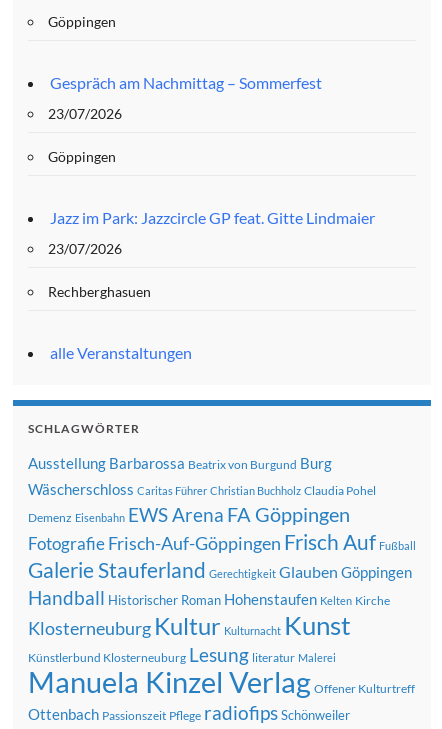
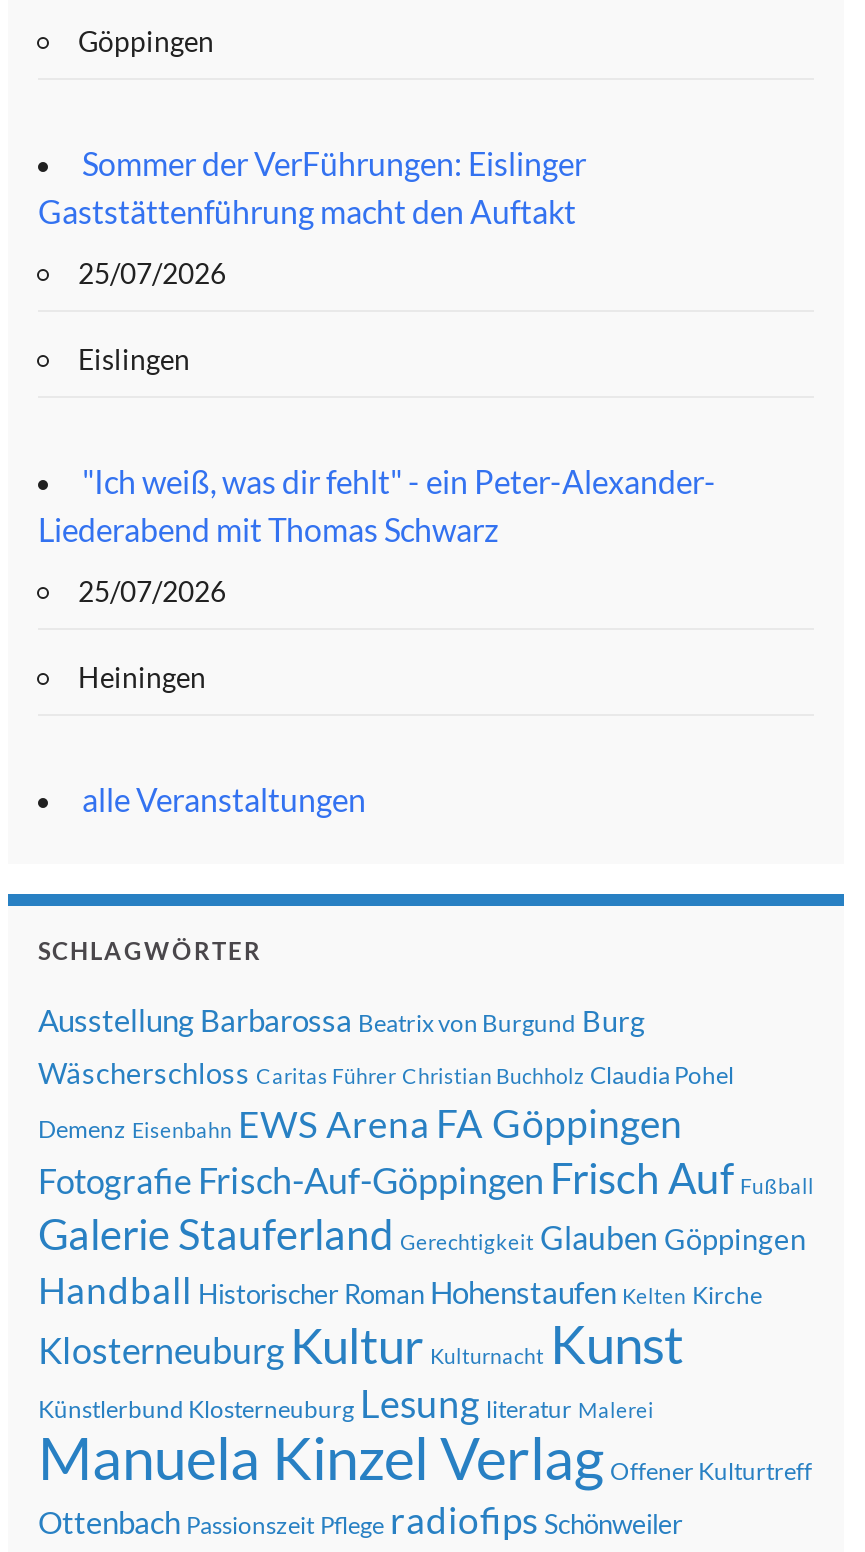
[50,73,322,92] Gespräch am Nachmittag – Sommerfest -> [38,144,586,230] Sommer der VerFührungen: Eislinger | Gaststättenführung macht den Auftakt
[48,105,122,122] 23/07/2026 -> [78,256,226,290] 25/07/2026
[48,148,116,165] Göppingen -> [78,342,190,376] Eislingen
[50,208,375,227] Jazz im Park: Jazzcircle GP feat. Gitte Lindmaier -> [38,462,716,548] "Ich weiß, was dir fehlt" - ein Peter-Alexander- | Liederabend mit Thomas Schwarz
[48,240,122,257] 23/07/2026 -> [78,574,226,608] 25/07/2026
[48,283,151,300] Rechberghasuen -> [78,660,206,694] Heiningen

